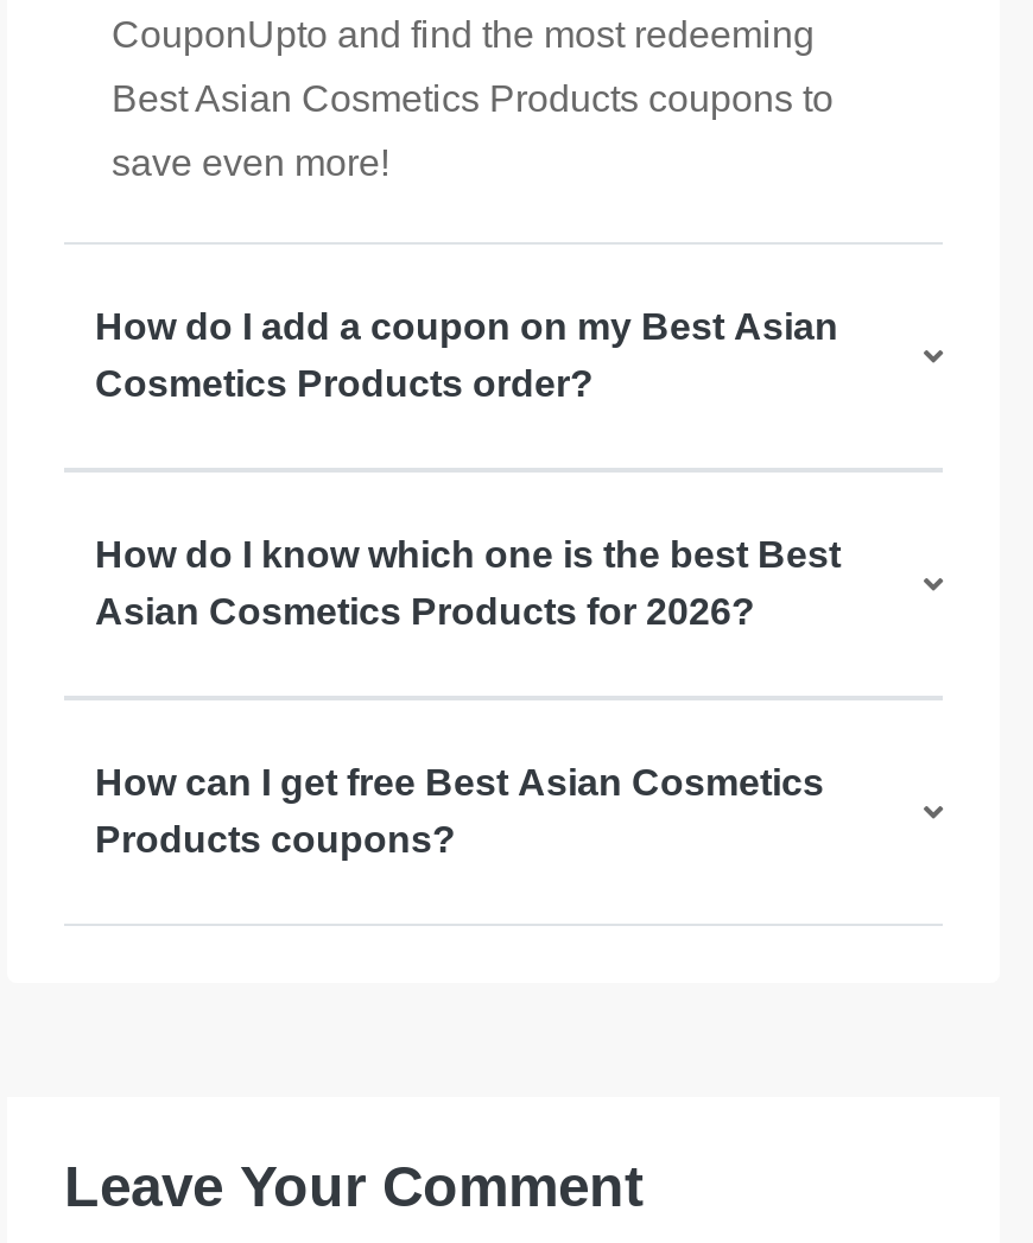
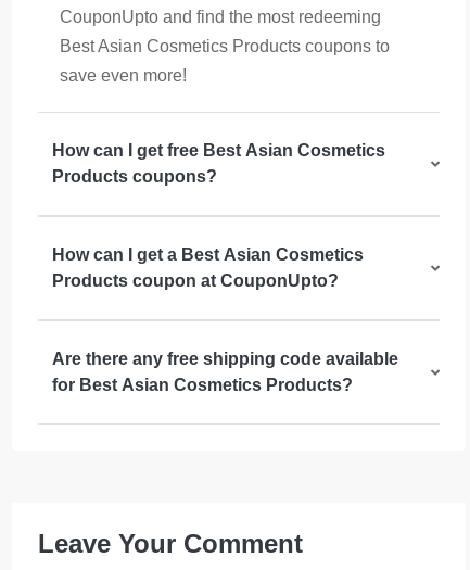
[95,306,838,404] How do I add a coupon on my Best Asian | Cosmetics Products order? -> none
[95,534,841,632] How do I know which one is the best Best | Asian Cosmetics Products for 2026? -> none
moved [95,762,824,860] -> [52,141,385,186]: How can I get free Best Asian Cosmetics | Products coupons?
none -> [52,245,364,290] How can I get a Best Asian Cosmetics | Products coupon at CouponUpto?
none -> [52,350,398,394] Are there any free shipping code available | for Best Asian Cosmetics Products?

